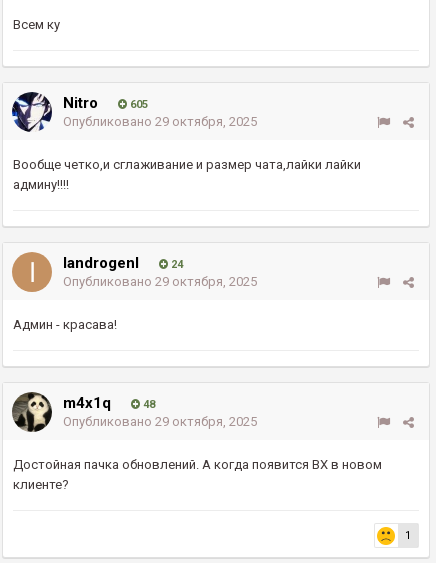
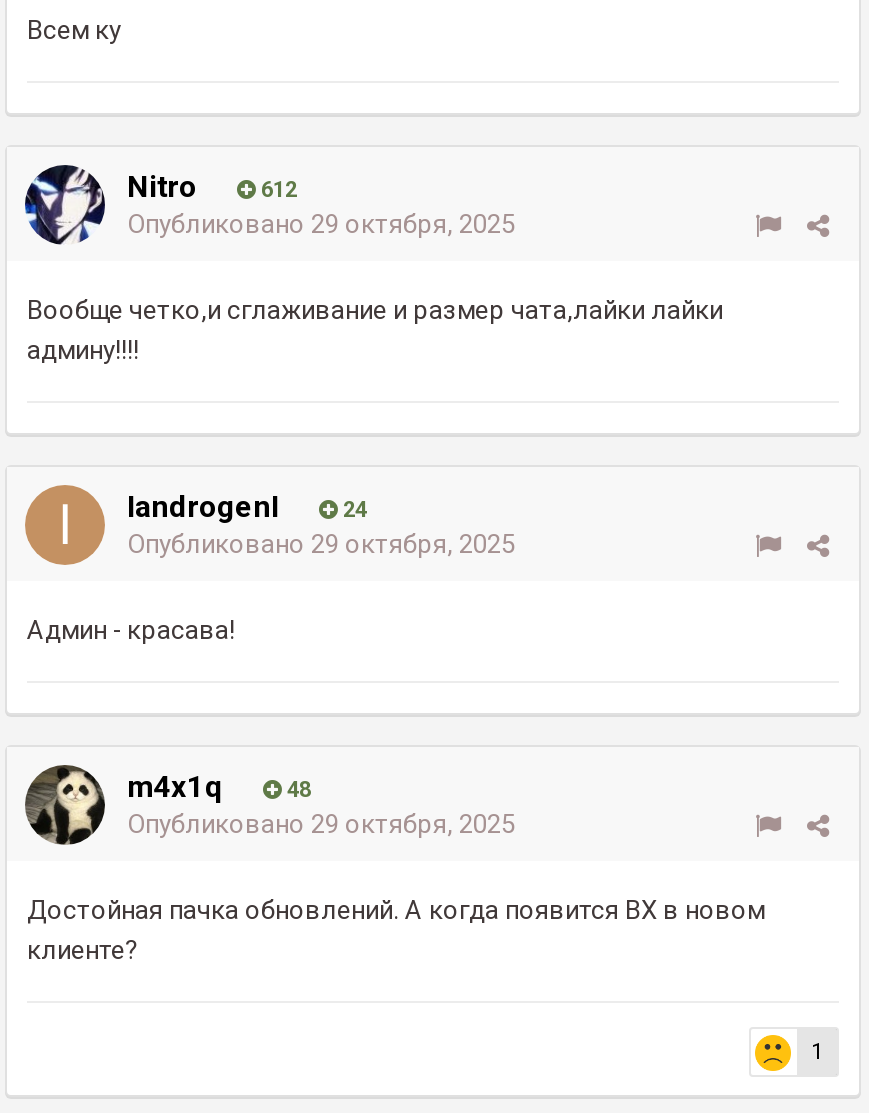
[127,98,148,111] 605 -> [255,177,297,203] 612

